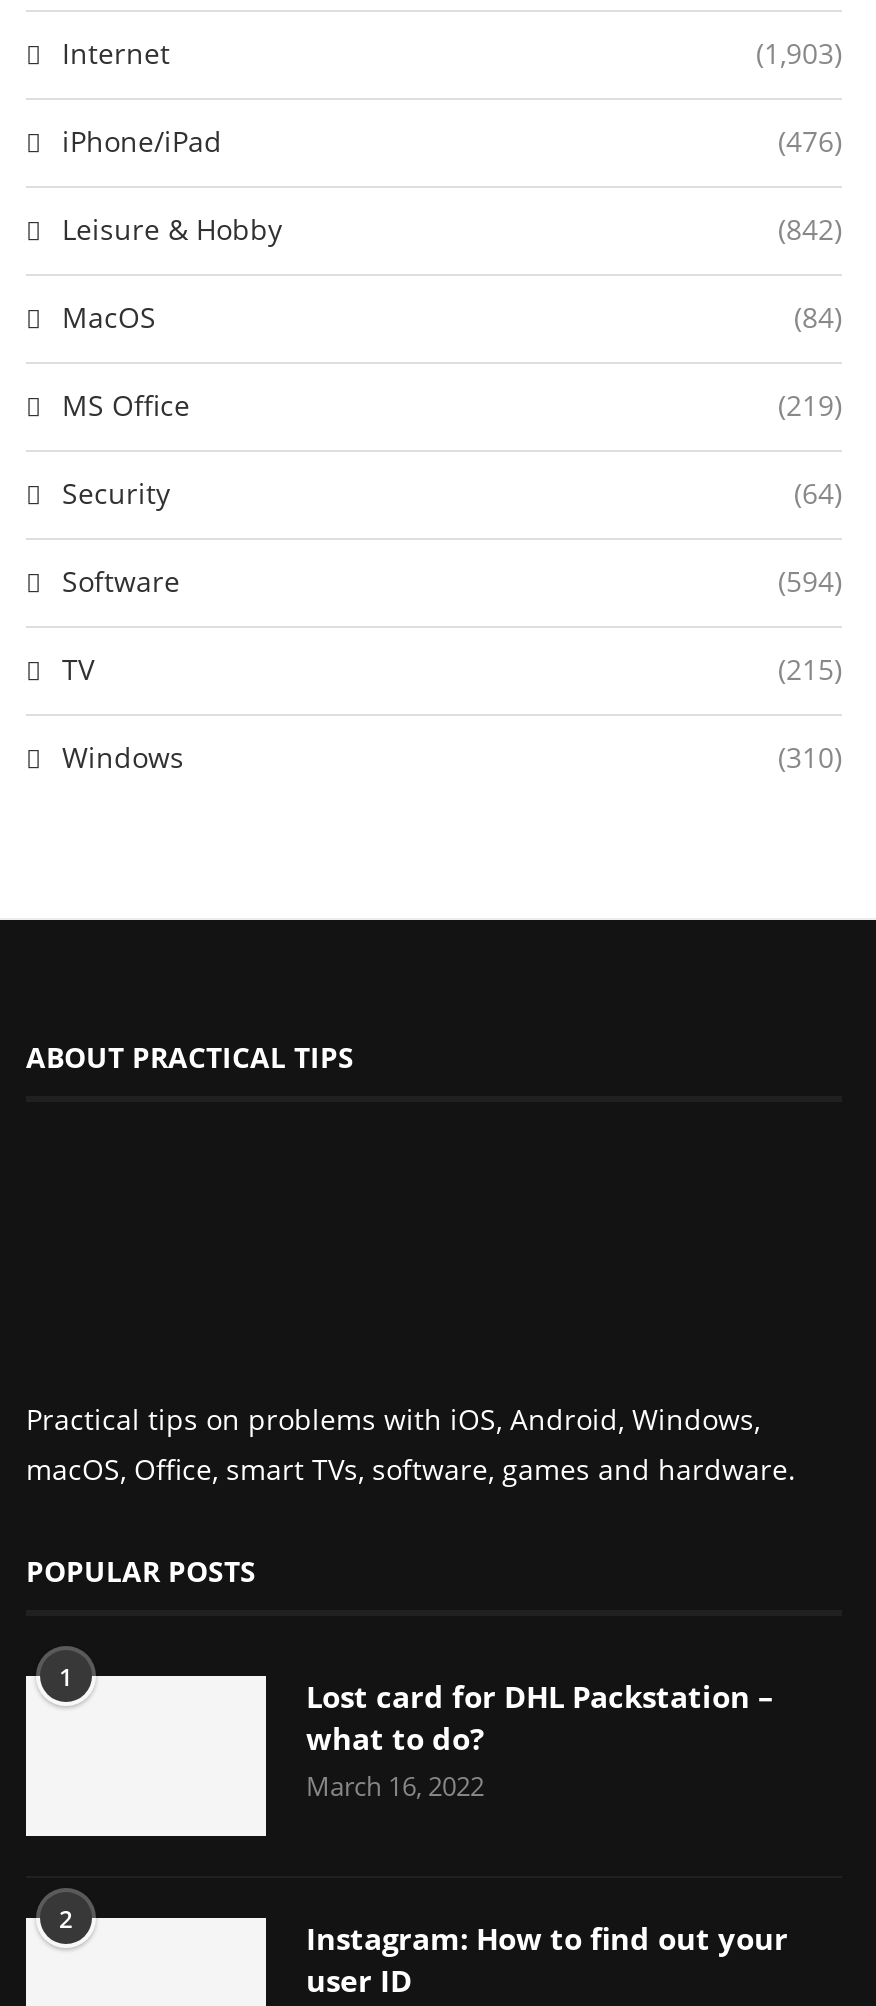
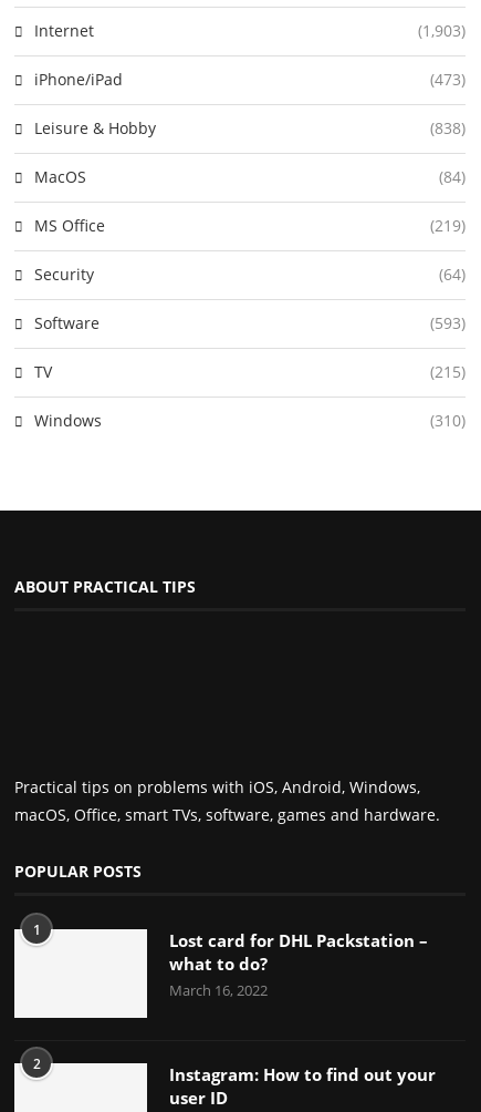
[778,121,842,159] (476) -> [430,68,466,89] (473)
[778,209,842,247] (842) -> [430,117,466,138] (838)
[778,561,842,599] (594) -> [430,312,466,333] (593)

